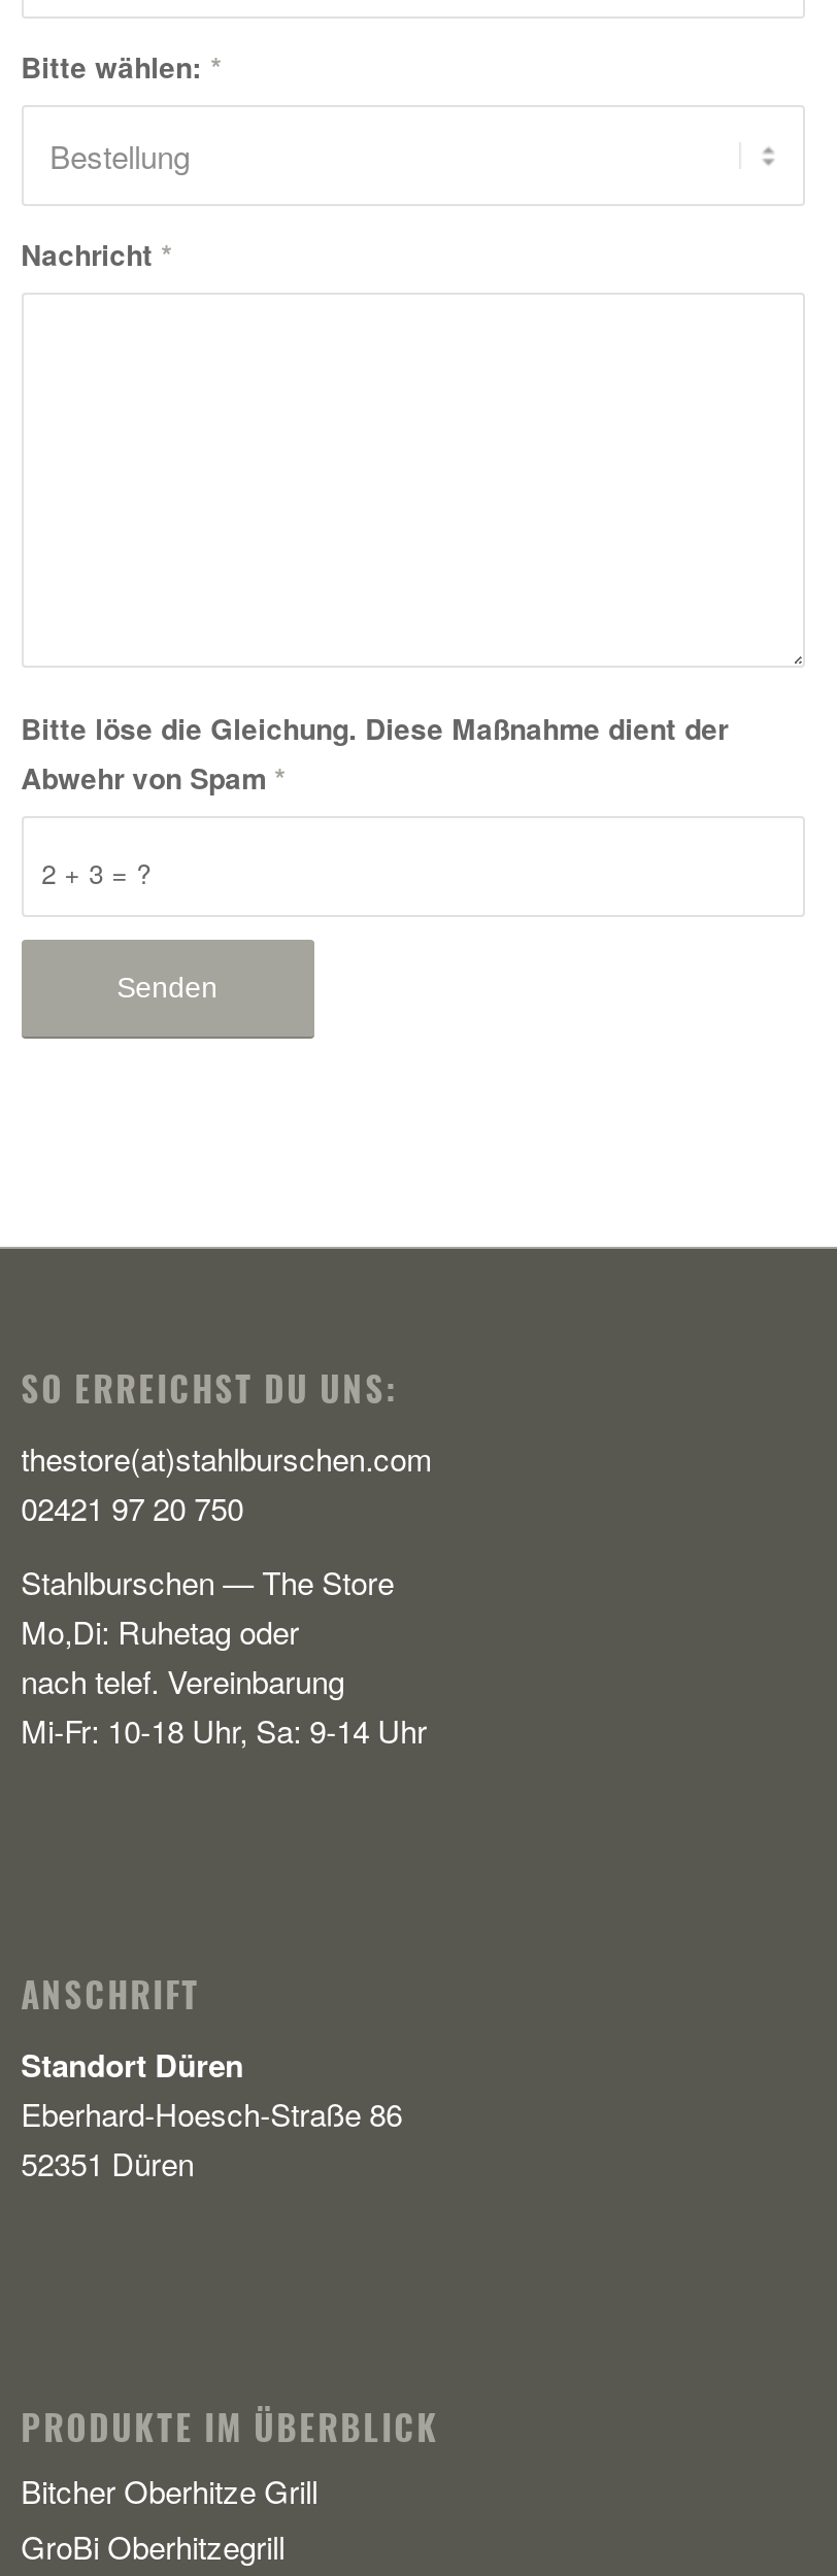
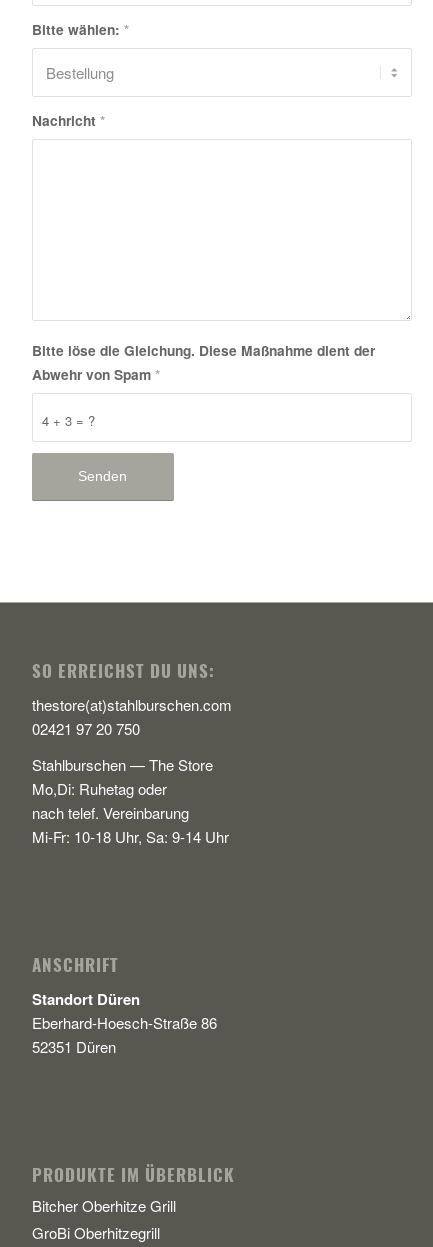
[41,853,151,892] 2 + 3 = ? -> [42,411,95,430] 4 + 3 = ?

